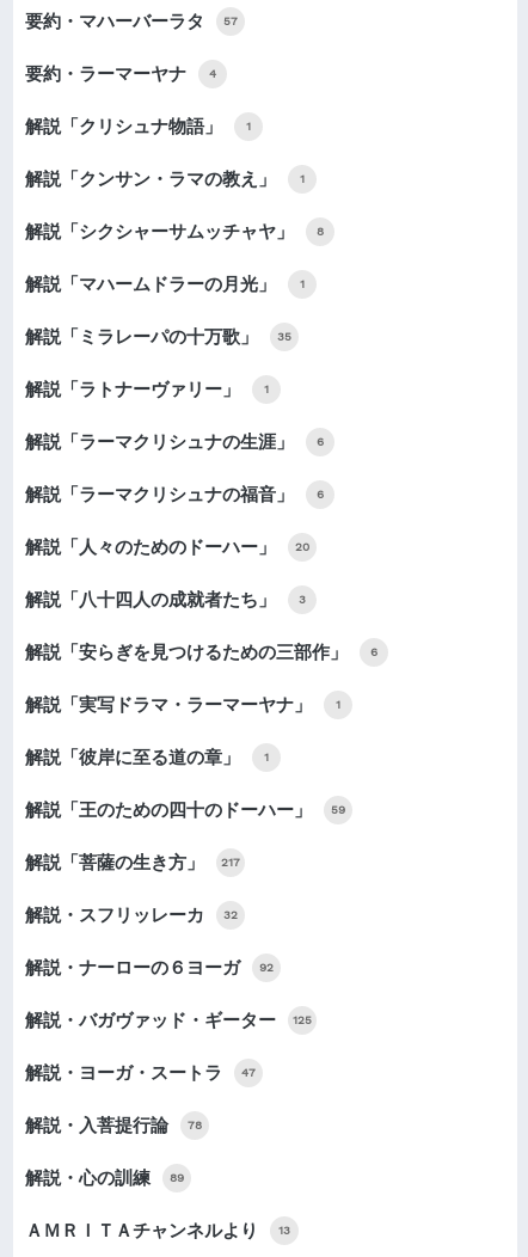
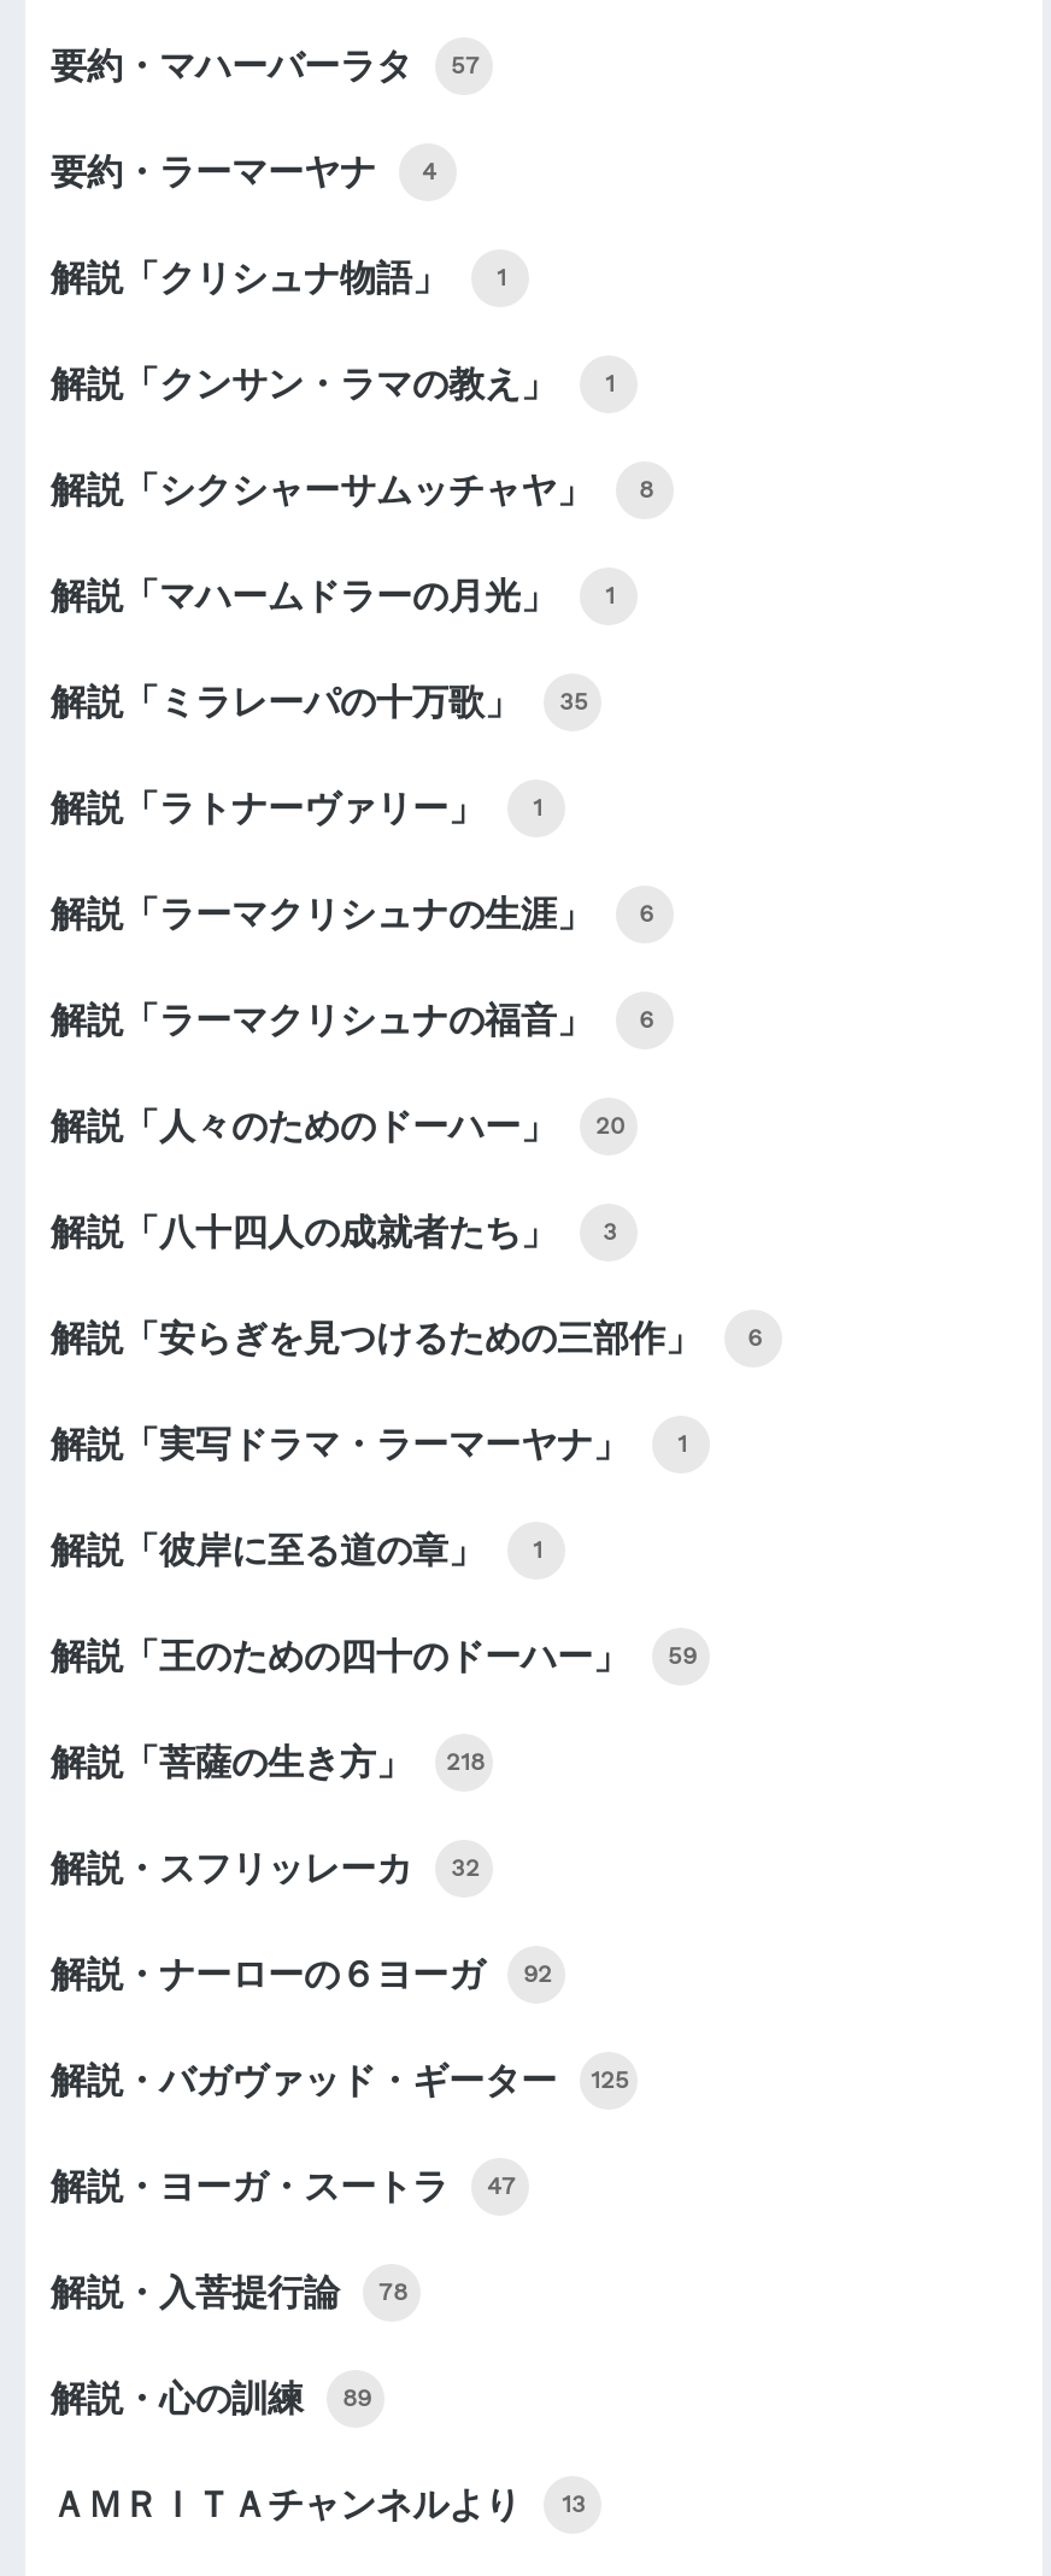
[26,852,241,874] 解説「菩薩の生き方」 217 -> [50,1742,484,1785] 解説「菩薩の生き方」 218

